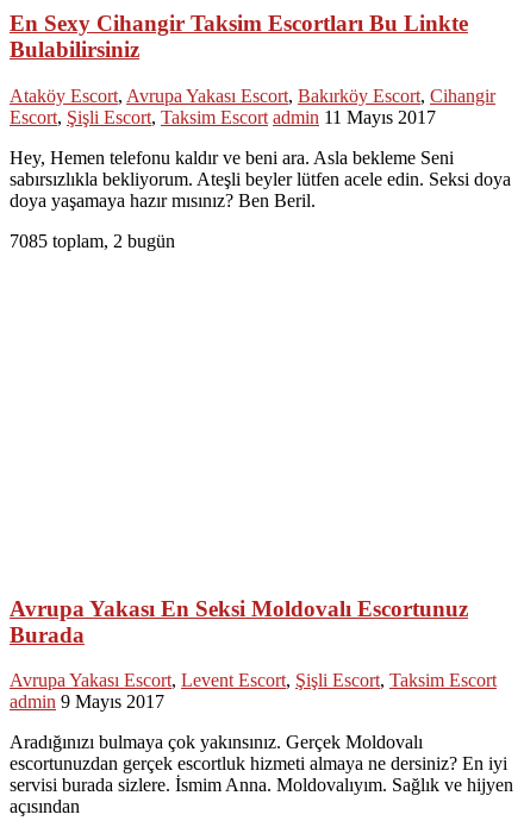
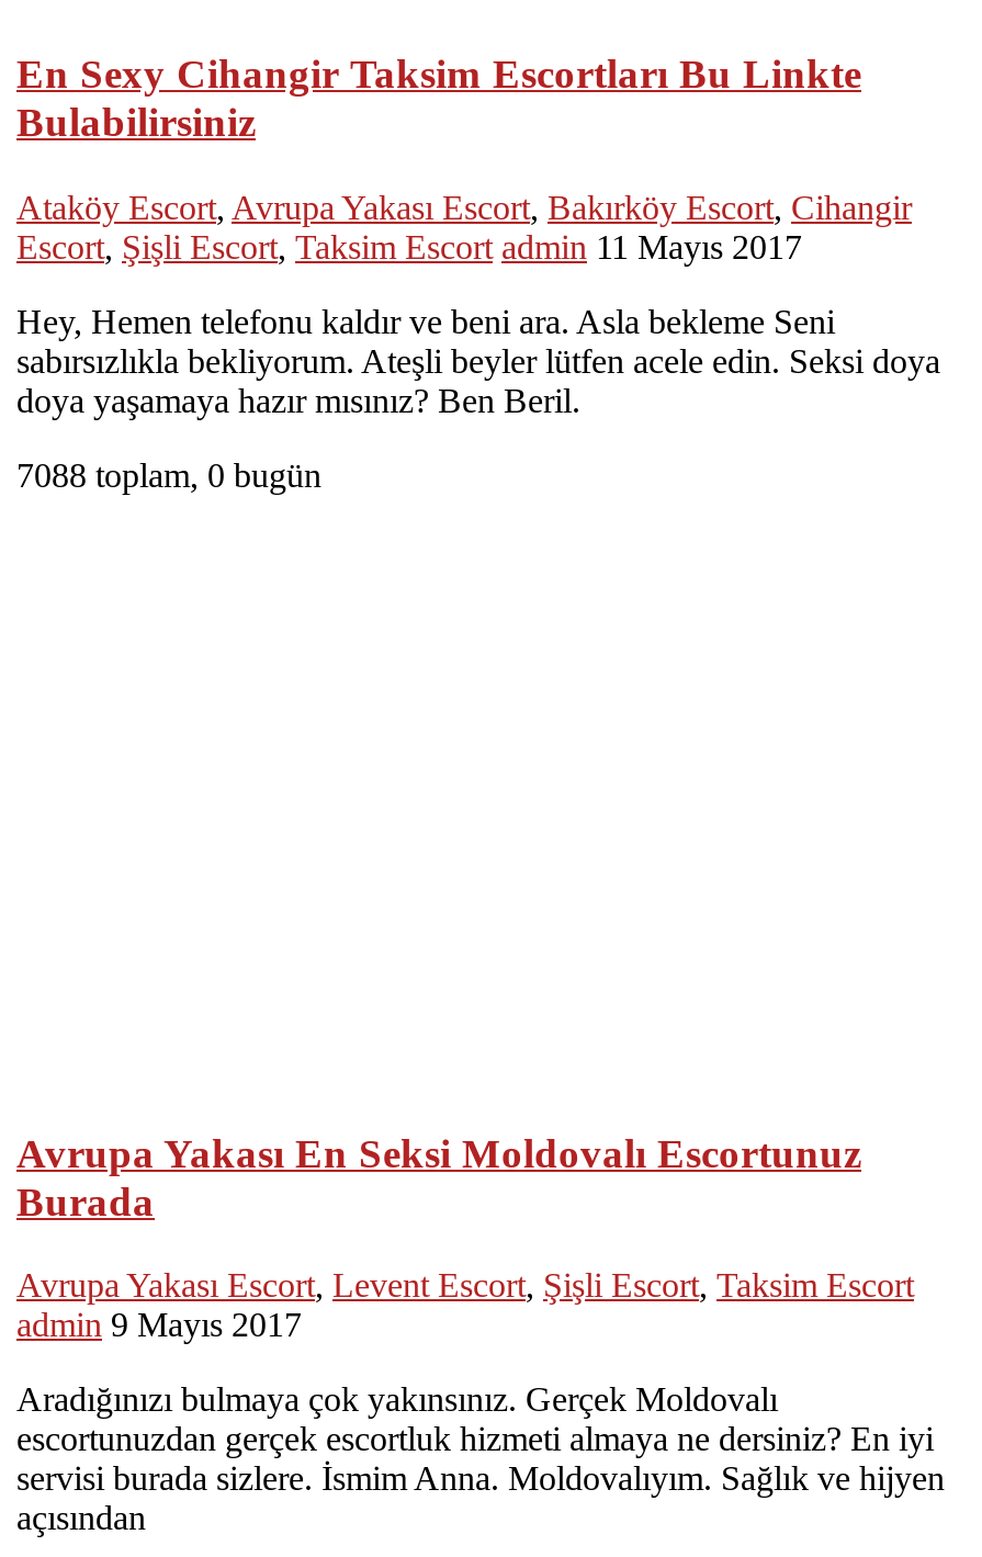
[10,231,175,251] 7085 toplam, 2 bugün -> [16,456,321,494] 7088 toplam, 0 bugün

